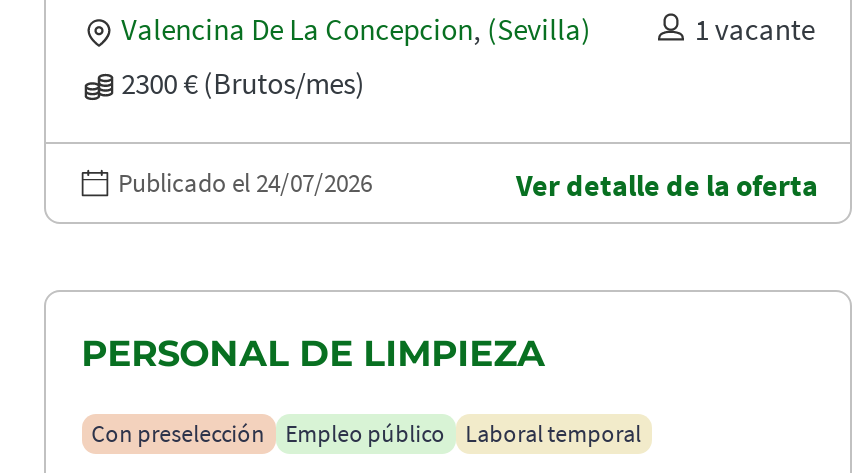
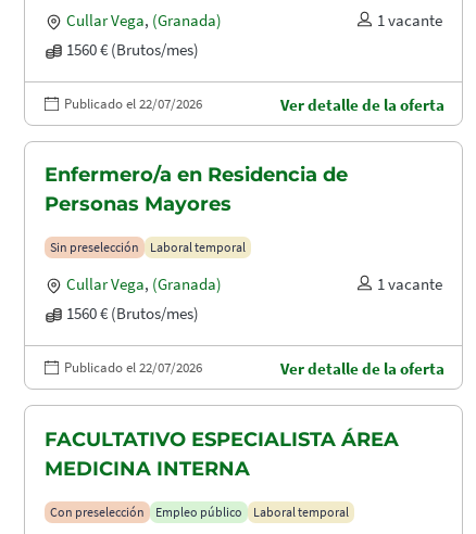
[121,10,591,48] Valencina De La Concepcion, (Sevilla) -> [66,10,221,30] Cullar Vega, (Granada)
[121,64,365,102] 2300 € (Brutos/mes) -> [66,39,198,59] 1560 € (Brutos/mes)
[118,166,372,200] Publicado el 24/07/2026 -> [64,94,202,113] Publicado el 22/07/2026
[81,332,545,376] PERSONAL DE LIMPIEZA -> [44,163,444,481] Enfermero/a en Residencia de | Personas Mayores | Sin preselección | Laboral temporal | Cullar Vega, (Granada) | 1 vacante | 1560 € (Brutos/mes) | Publicado el 22/07/2026 | Ver detalle de la oferta | FACULTATIVO ESPECIALISTA ÁREA | MEDICINA INTERNA

